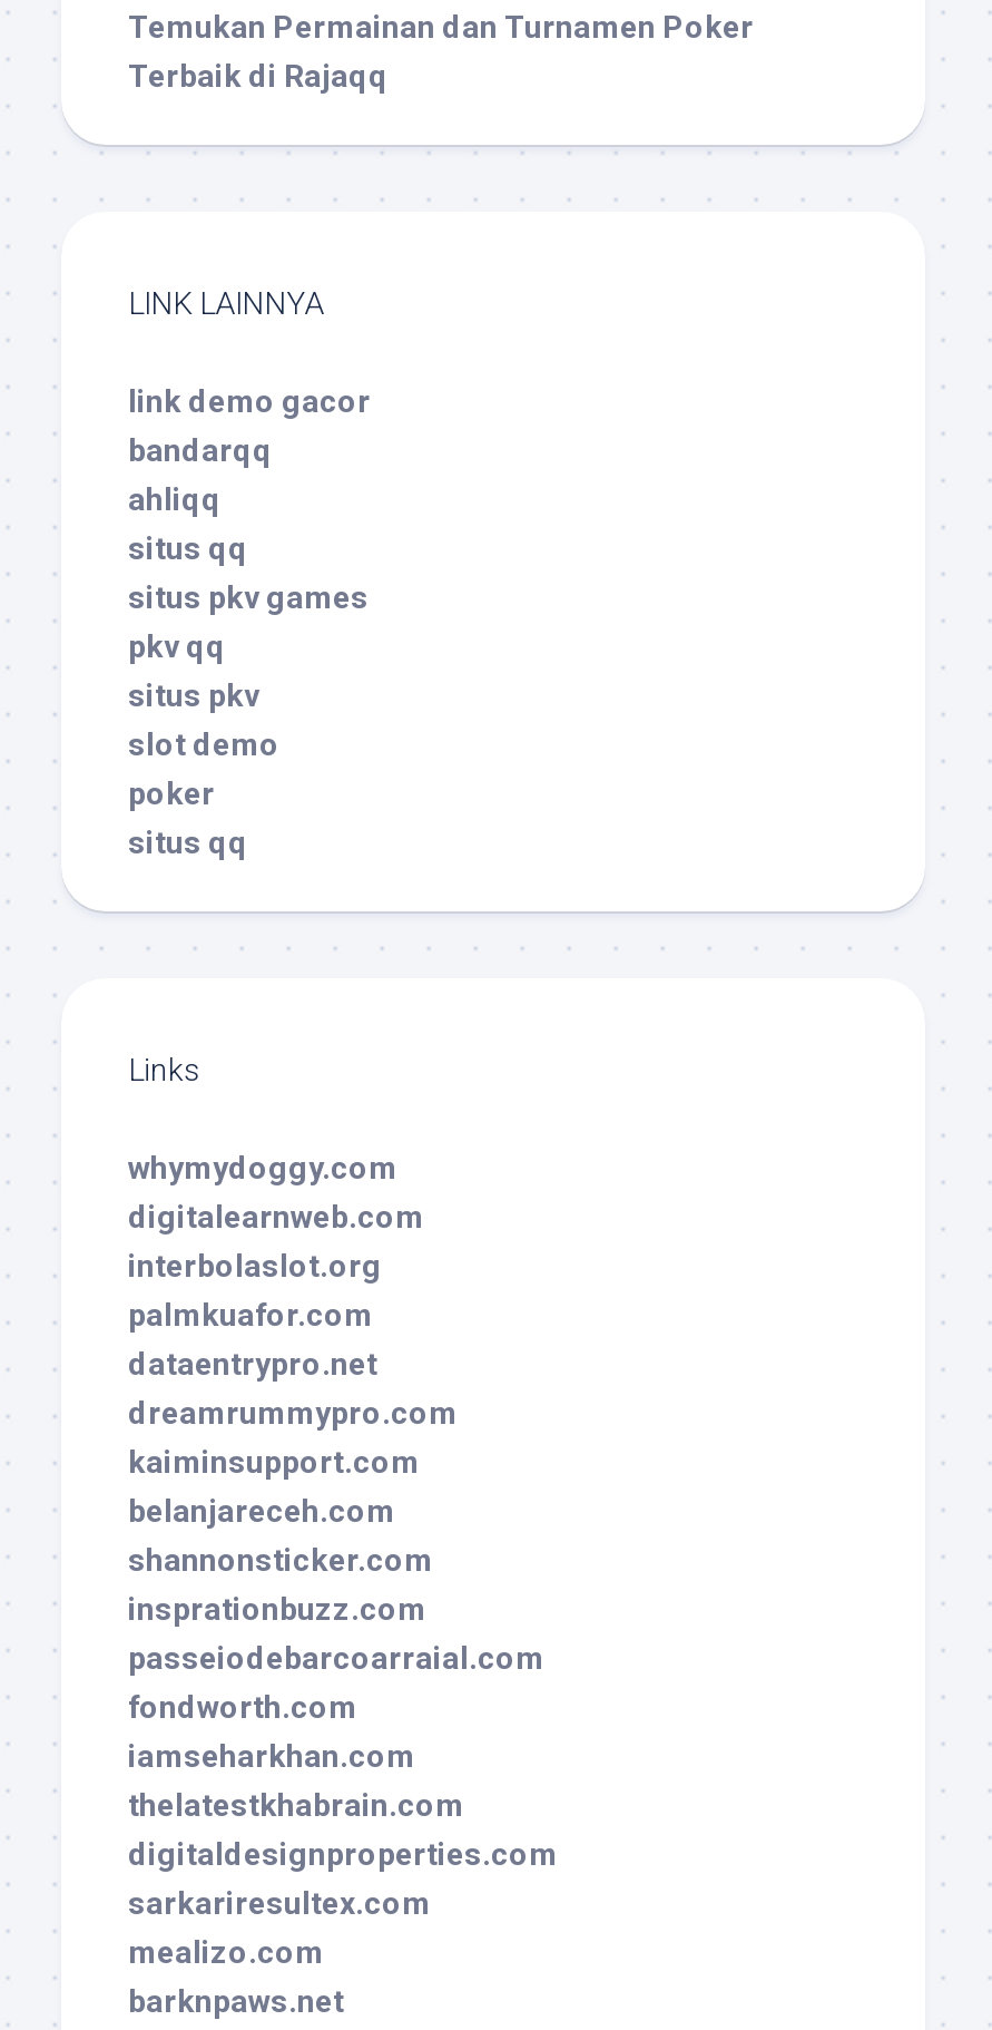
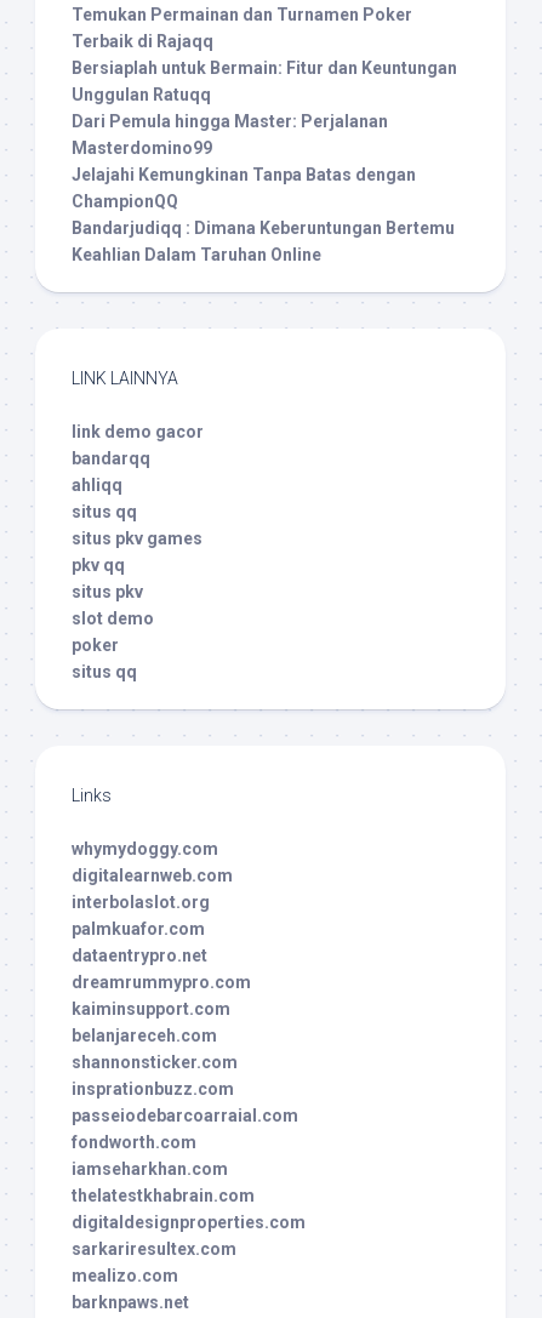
none -> [72,59,457,265] Bersiaplah untuk Bermain: Fitur dan Keuntungan | Unggulan Ratuqq | Dari Pemula hingga Master: Perjalanan | Masterdomino99 | Jelajahi Kemungkinan Tanpa Batas dengan | ChampionQQ | Bandarjudiqq : Dimana Keberuntungan Bertemu | Keahlian Dalam Taruhan Online

